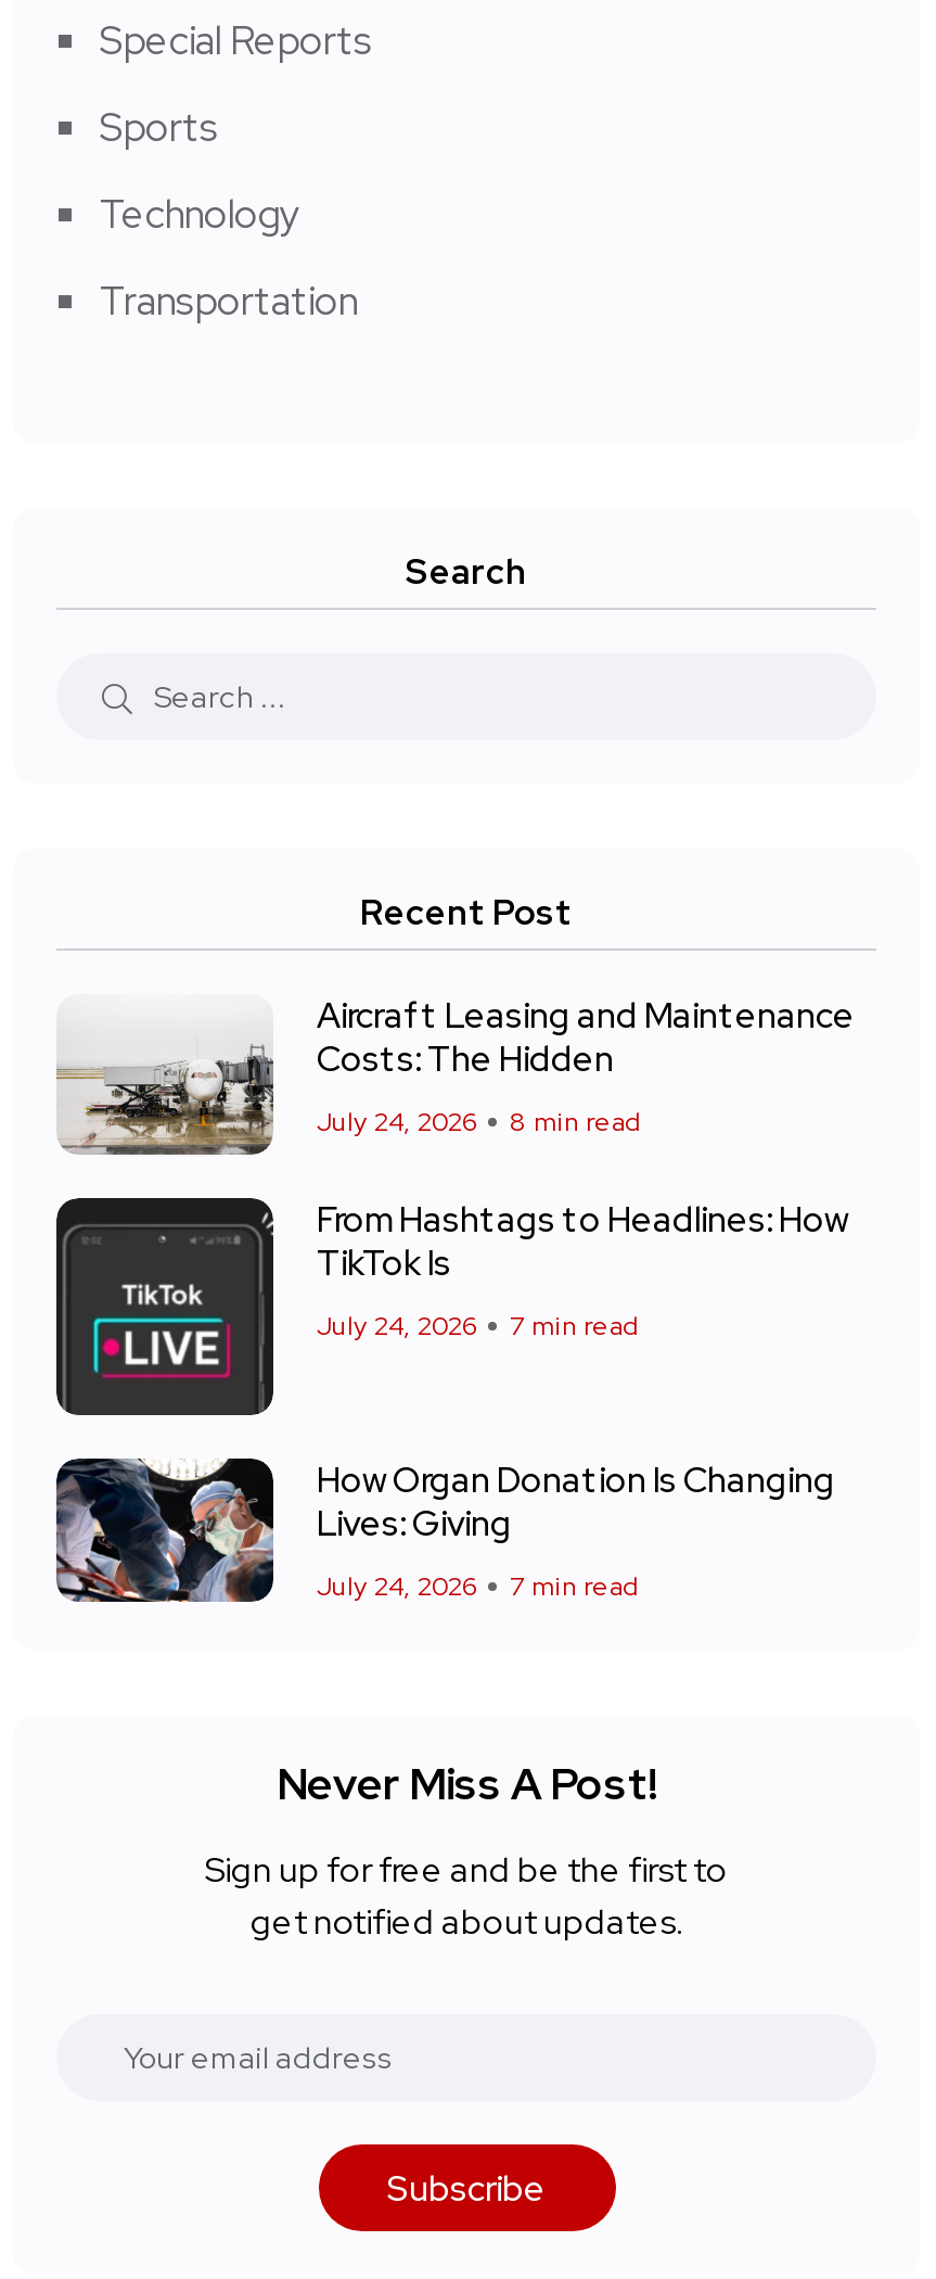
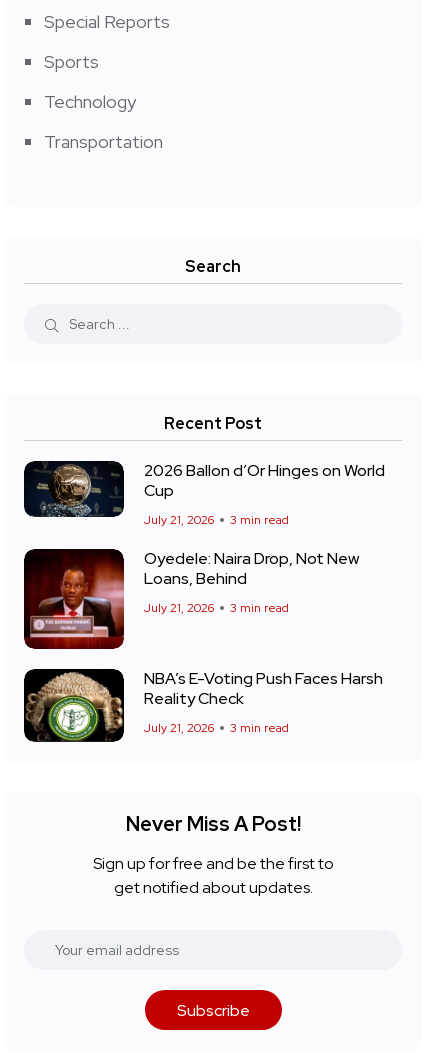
[56,993,855,1156] [image] | Aircraft Leasing and Maintenance | Costs: The Hidden -> [23,460,385,533] [image] | 2026 Ballon d’Or Hinges on World | Cup
[317,1105,640,1140] July 24, 2026 | 8 min read -> [144,512,289,528] July 21, 2026 | 3 min read
[56,1188,848,1418] [image] | From Hashtags to Headlines: How | TikTok Is -> [24,548,359,654] [image] | Oyedele: Naira Drop, Not New | Loans, Behind
[317,1310,638,1345] July 24, 2026 | 7 min read -> [144,600,289,616] July 21, 2026 | 3 min read
[54,1449,835,1605] [image] | How Organ Donation Is Changing | Lives: Giving -> [24,668,383,743] [image] | NBA’s E-Voting Push Faces Harsh | Reality Check
[317,1571,638,1605] July 24, 2026 | 7 min read -> [144,720,289,736] July 21, 2026 | 3 min read

